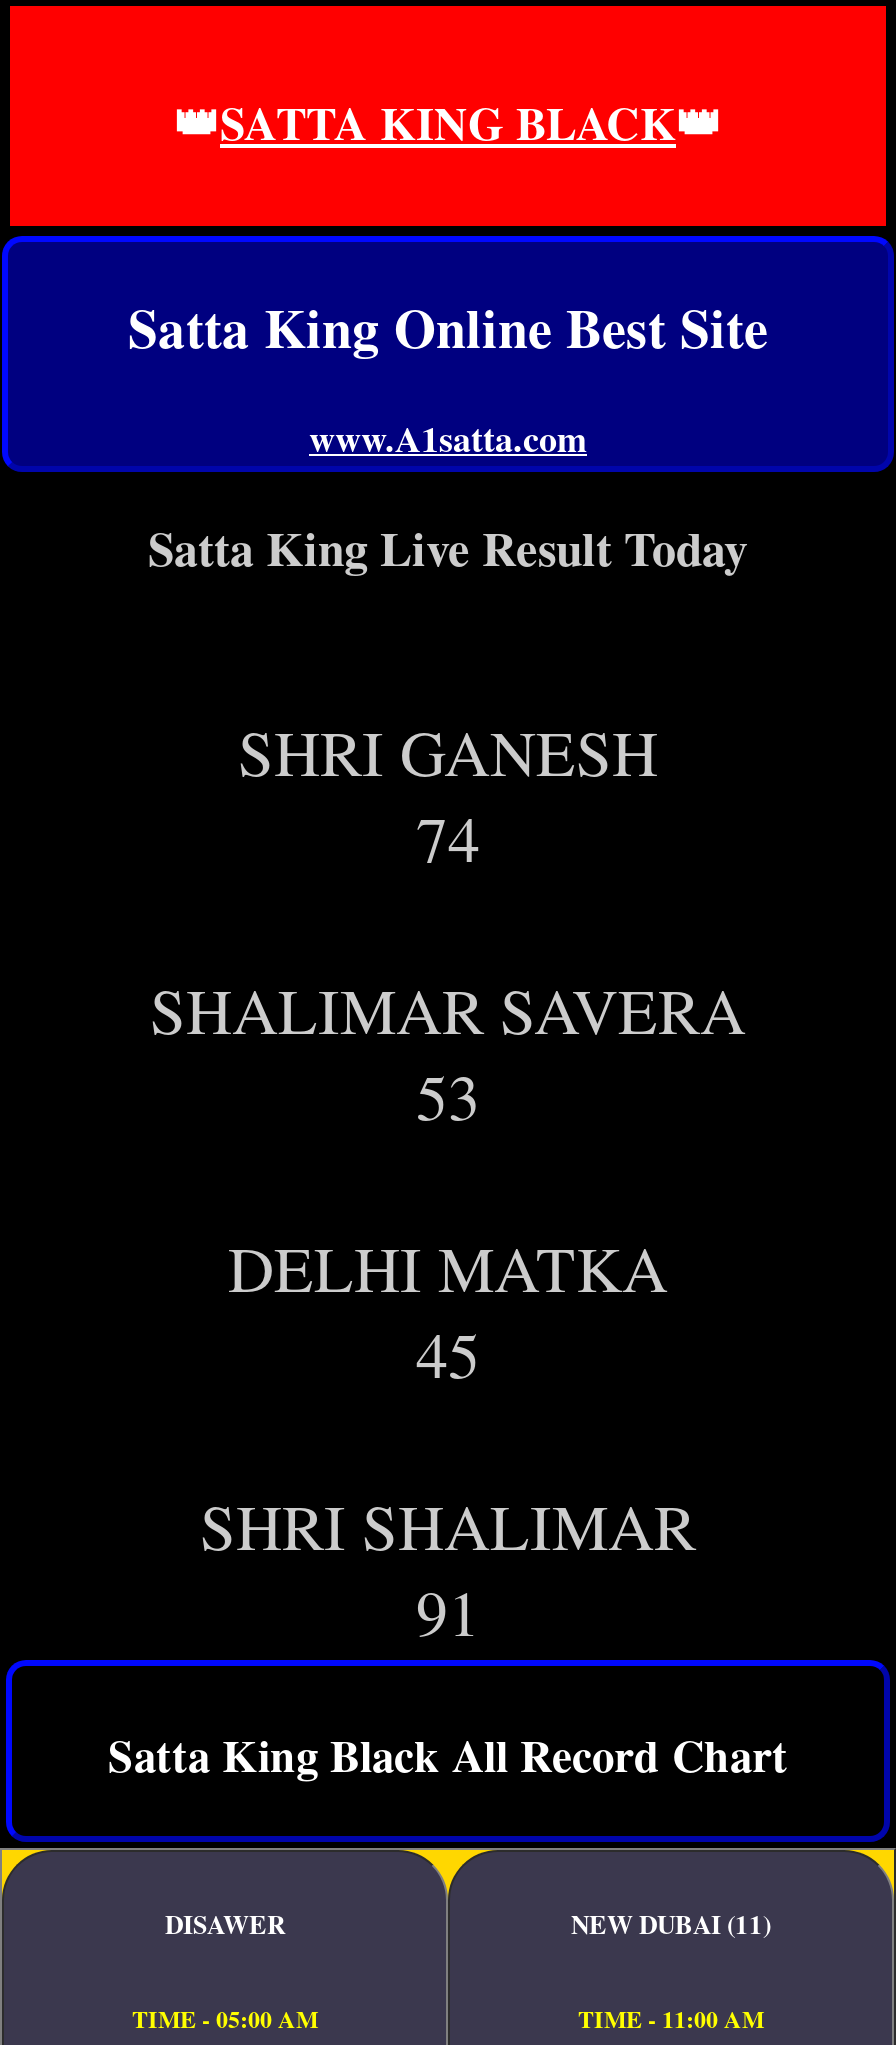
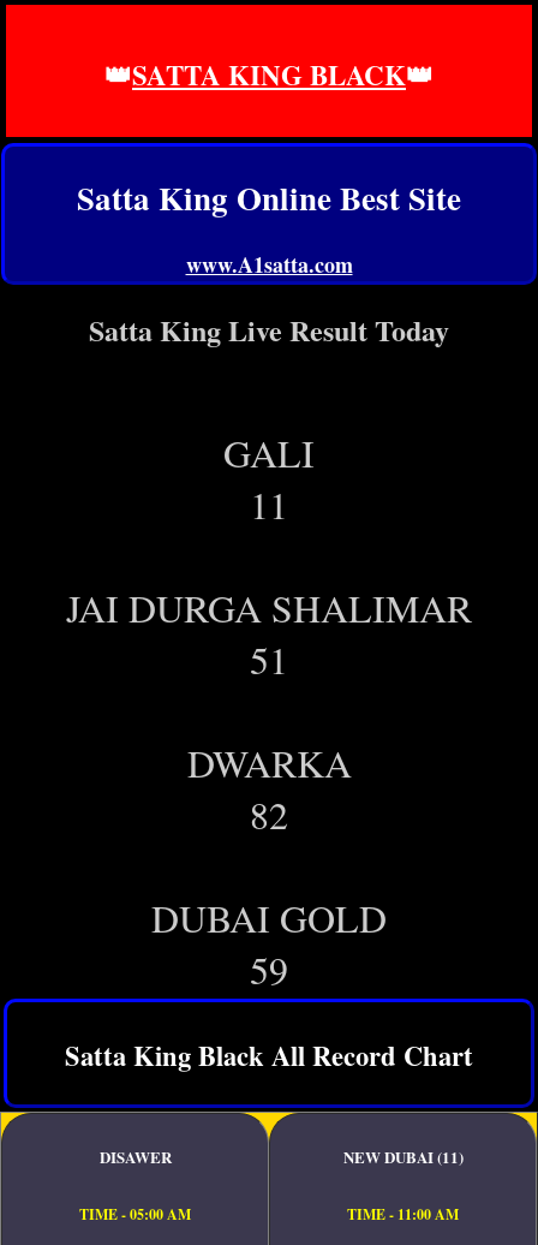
[238,707,658,879] SHRI GANESH | 74 -> [223,426,315,529] GALI | 11
[150,965,746,1137] SHALIMAR SAVERA | 53 -> [66,581,472,684] JAI DURGA SHALIMAR | 51
[228,1223,668,1395] DELHI MATKA | 45 -> [187,736,351,839] DWARKA | 82
[200,1481,696,1653] SHRI SHALIMAR | 91 -> [151,891,387,994] DUBAI GOLD | 59

